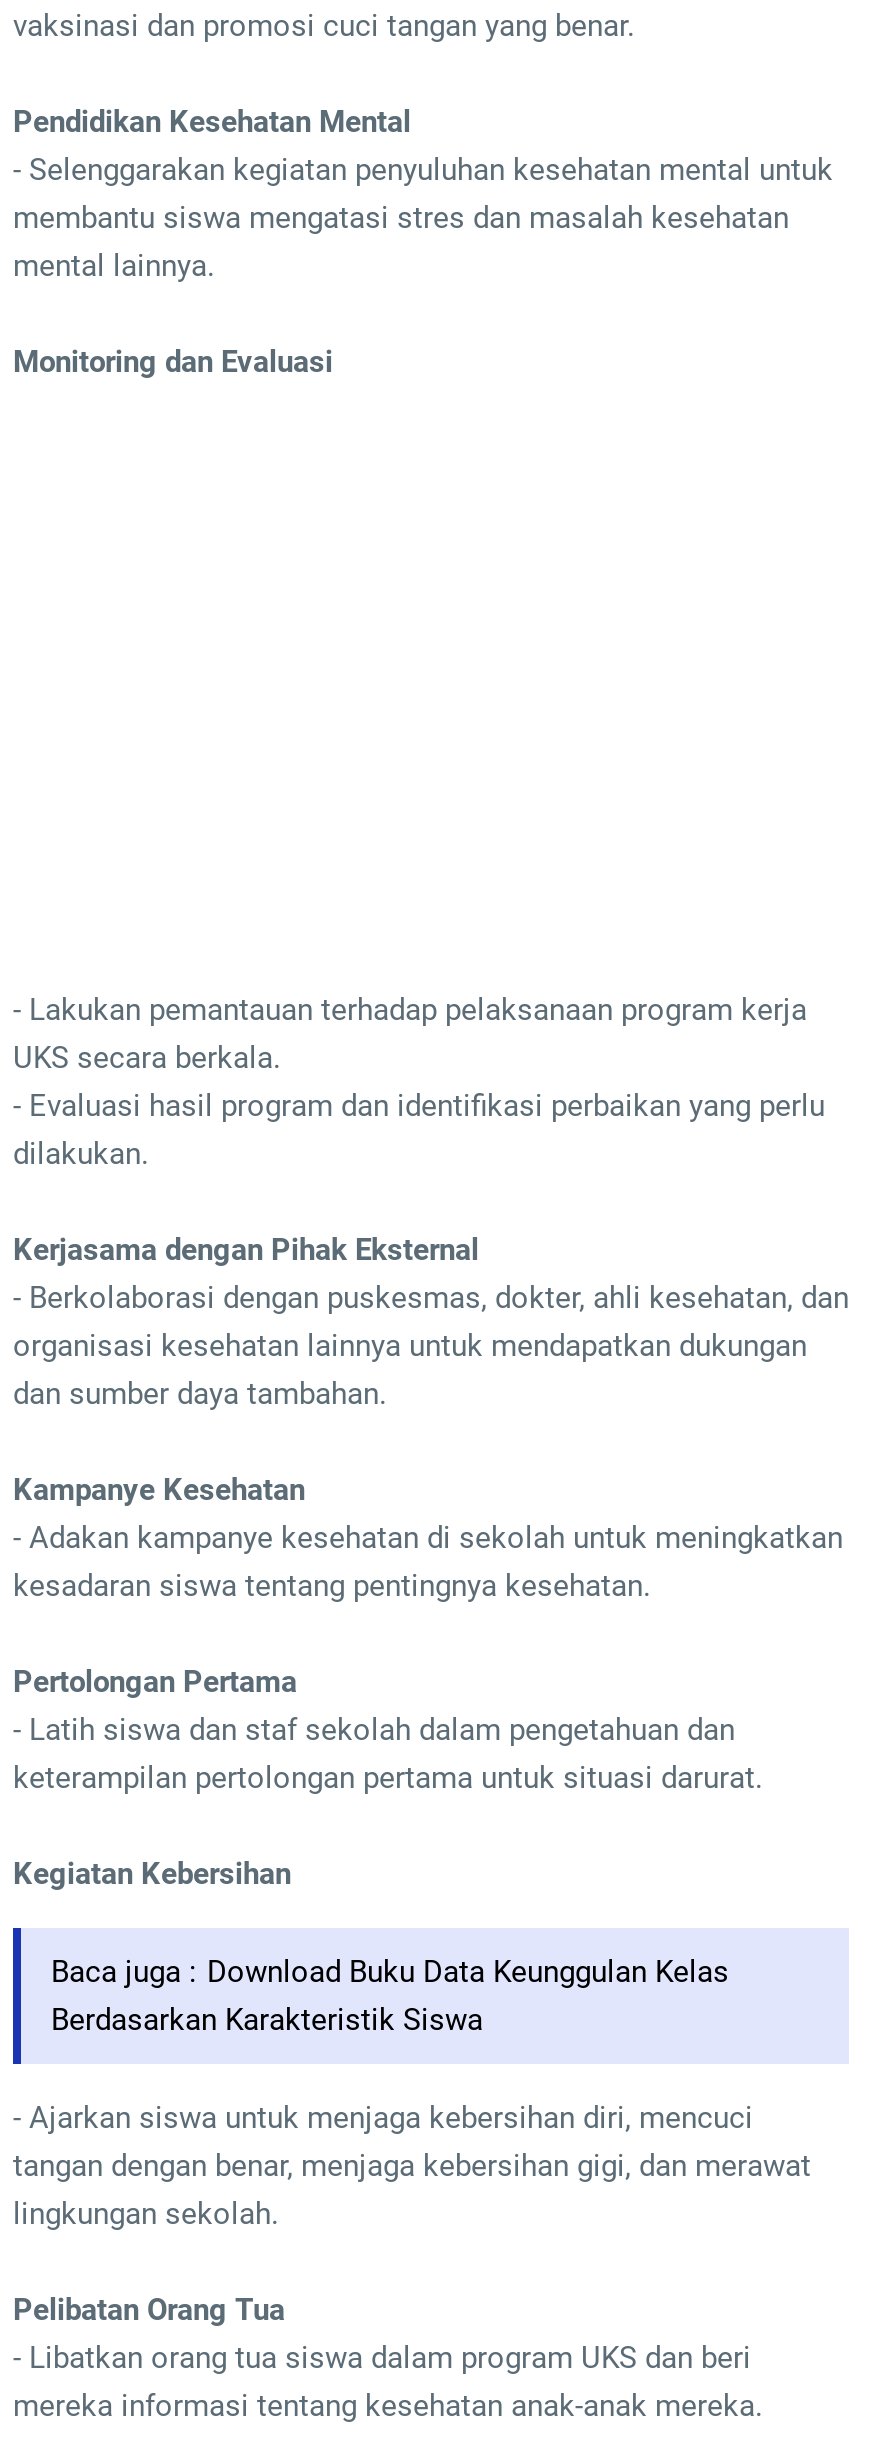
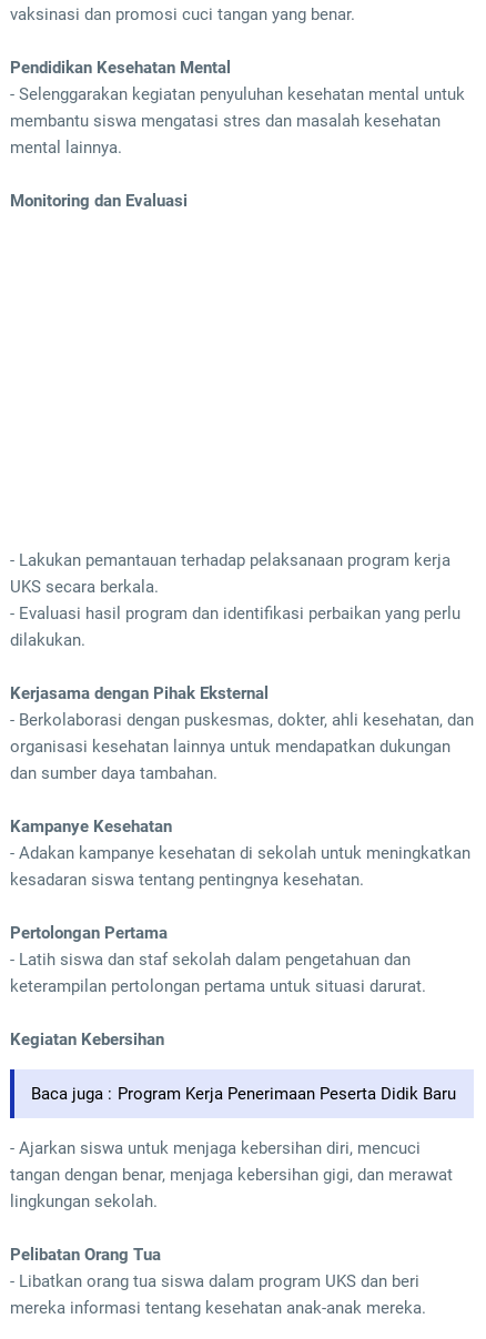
[51,1955,729,2039] Baca juga : Download Buku Data Keunggulan Kelas | Berdasarkan Karakteristik Siswa -> [31,1084,456,1104] Baca juga : Program Kerja Penerimaan Peserta Didik Baru

